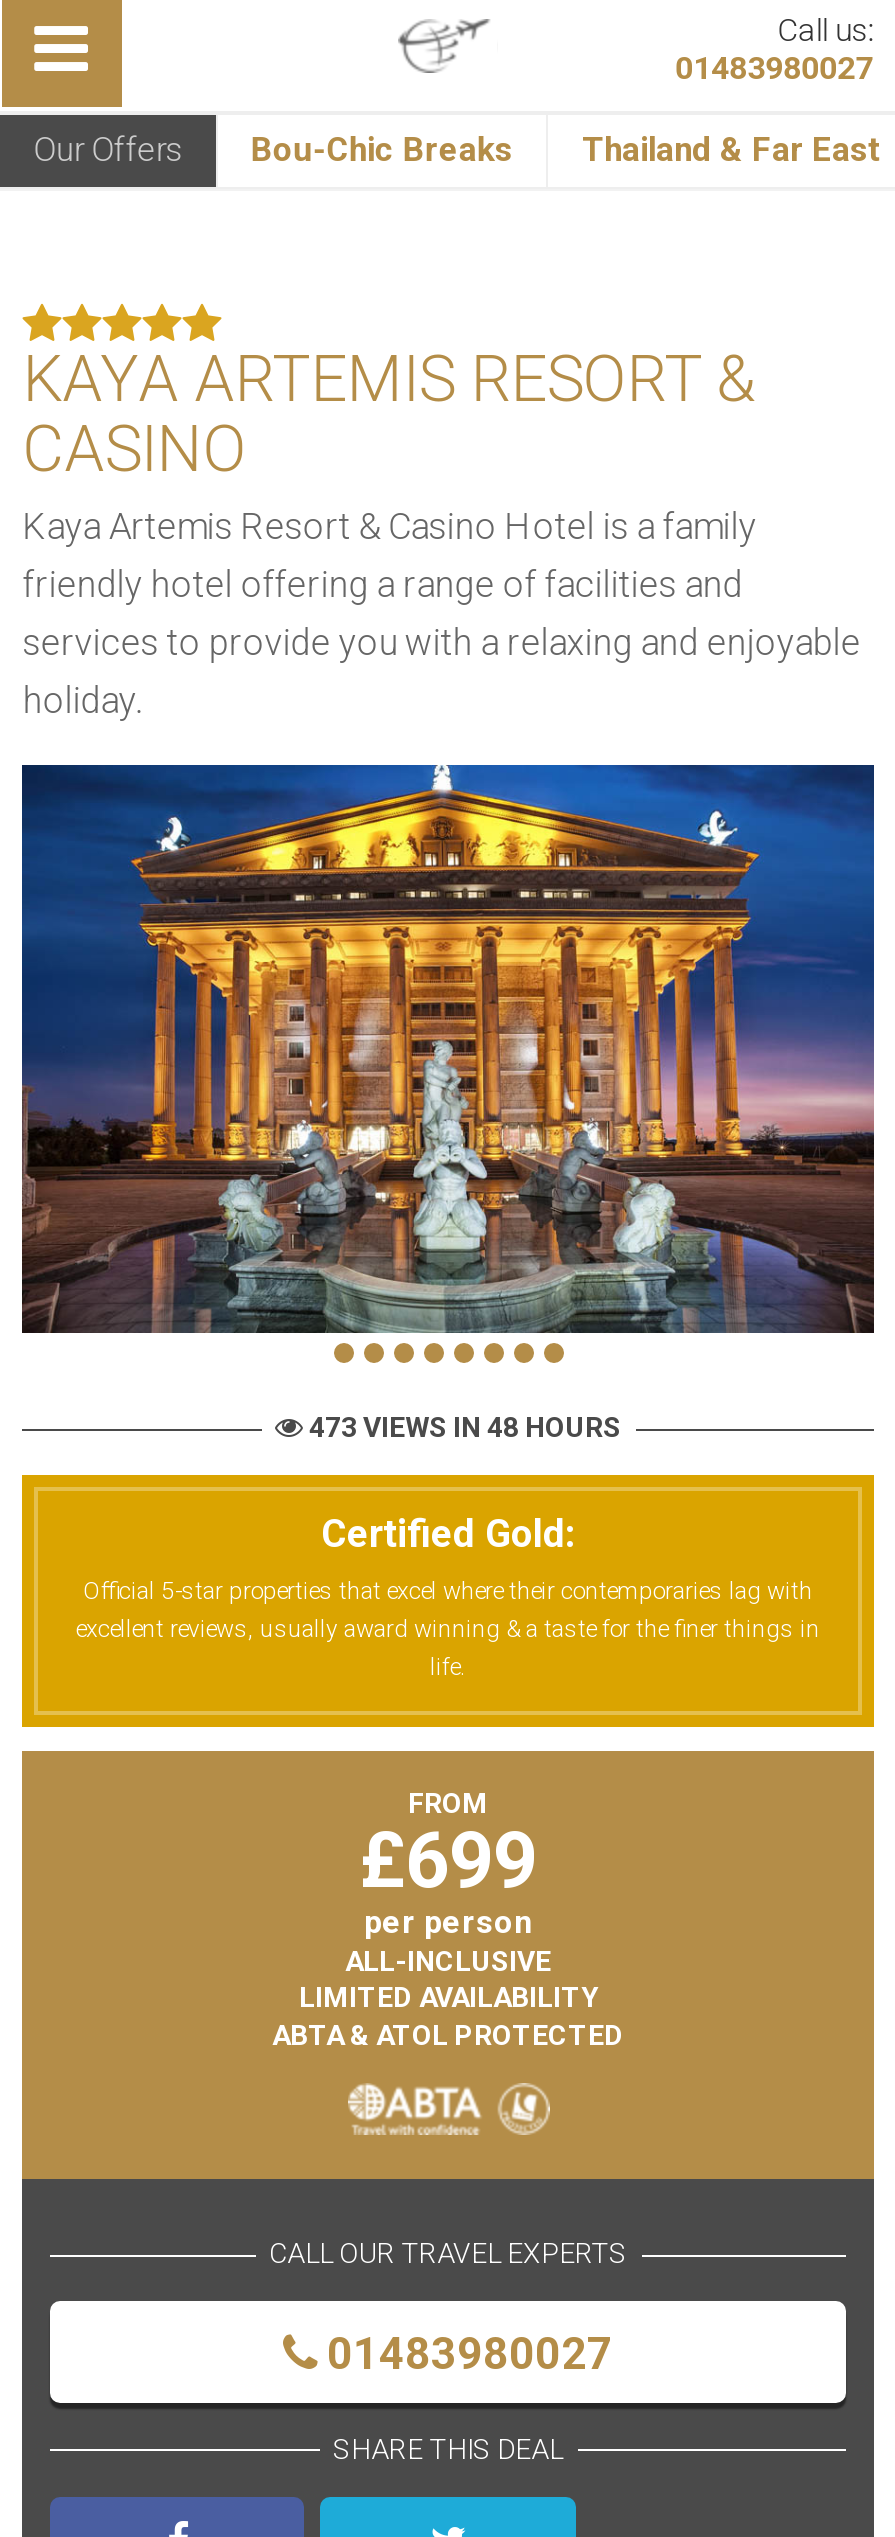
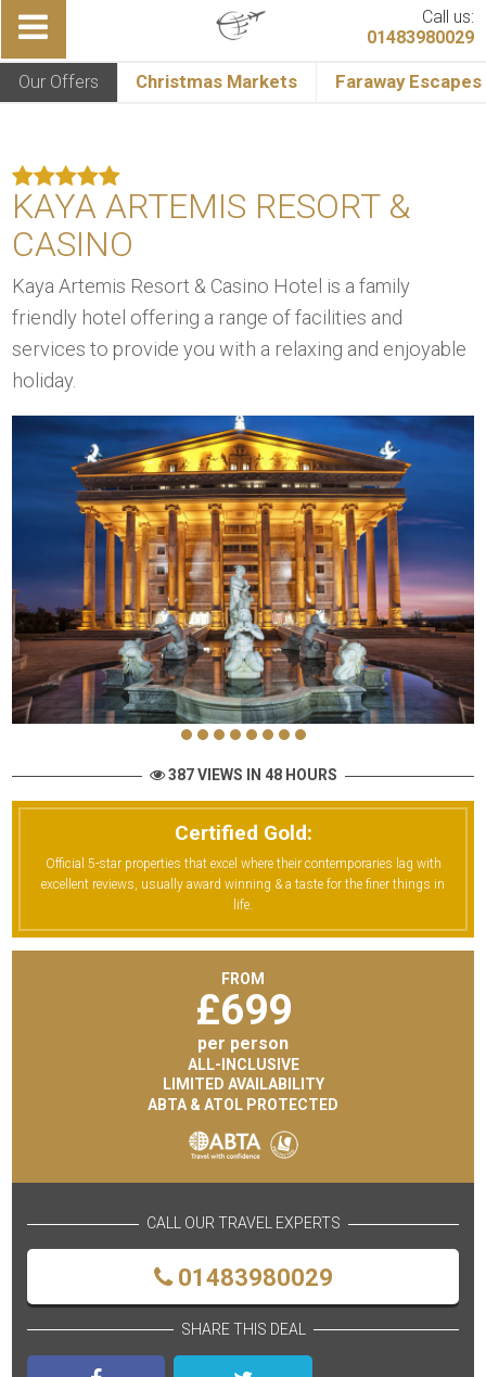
[676,49,874,87] 01483980027 -> [366,27,474,48] 01483980029
[251,130,882,170] Bou-Chic Breaks | Thailand & Far East -> [136,71,482,93] Christmas Markets | Faraway Escapes
[303,1411,621,1443] 473 VIEWS IN 48 HOURS -> [164,766,337,784] 387 VIEWS IN 48 HOURS
[327,2328,613,2378] 01483980027 -> [177,1264,332,1291] 01483980029

